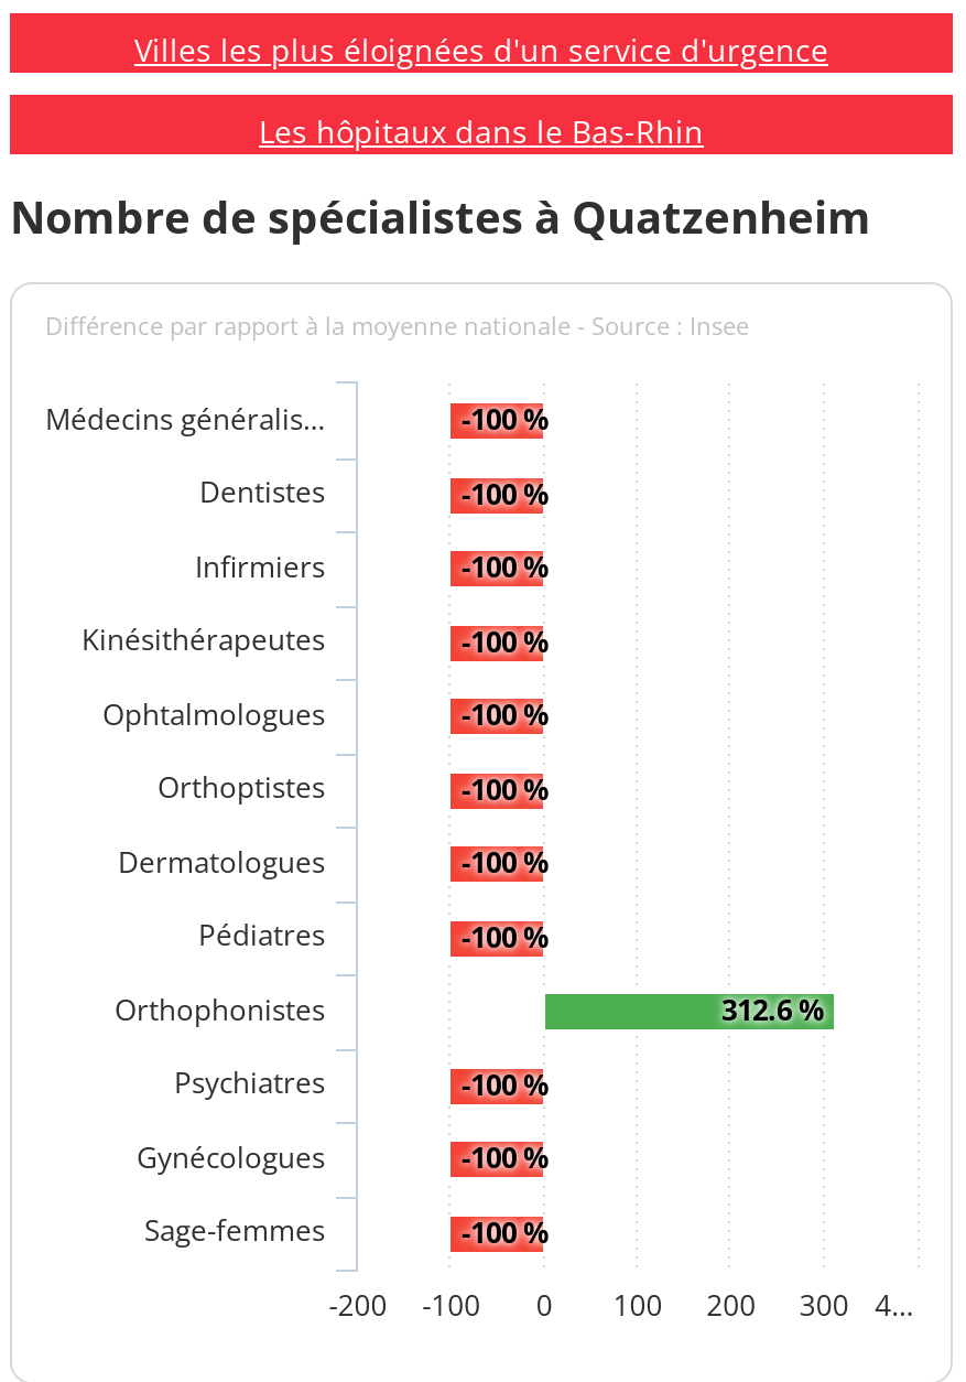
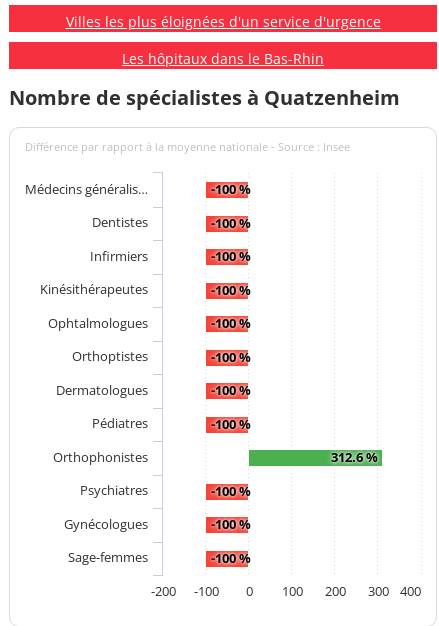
[329,1284,914,1324] -200 -100 0 100 200 300 4… -> [150,582,421,600] -200 -100 0 100 200 300 400

